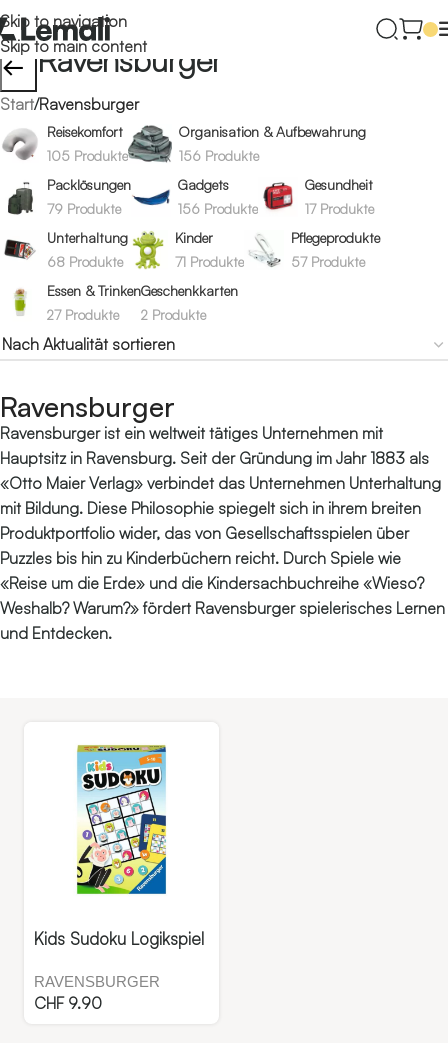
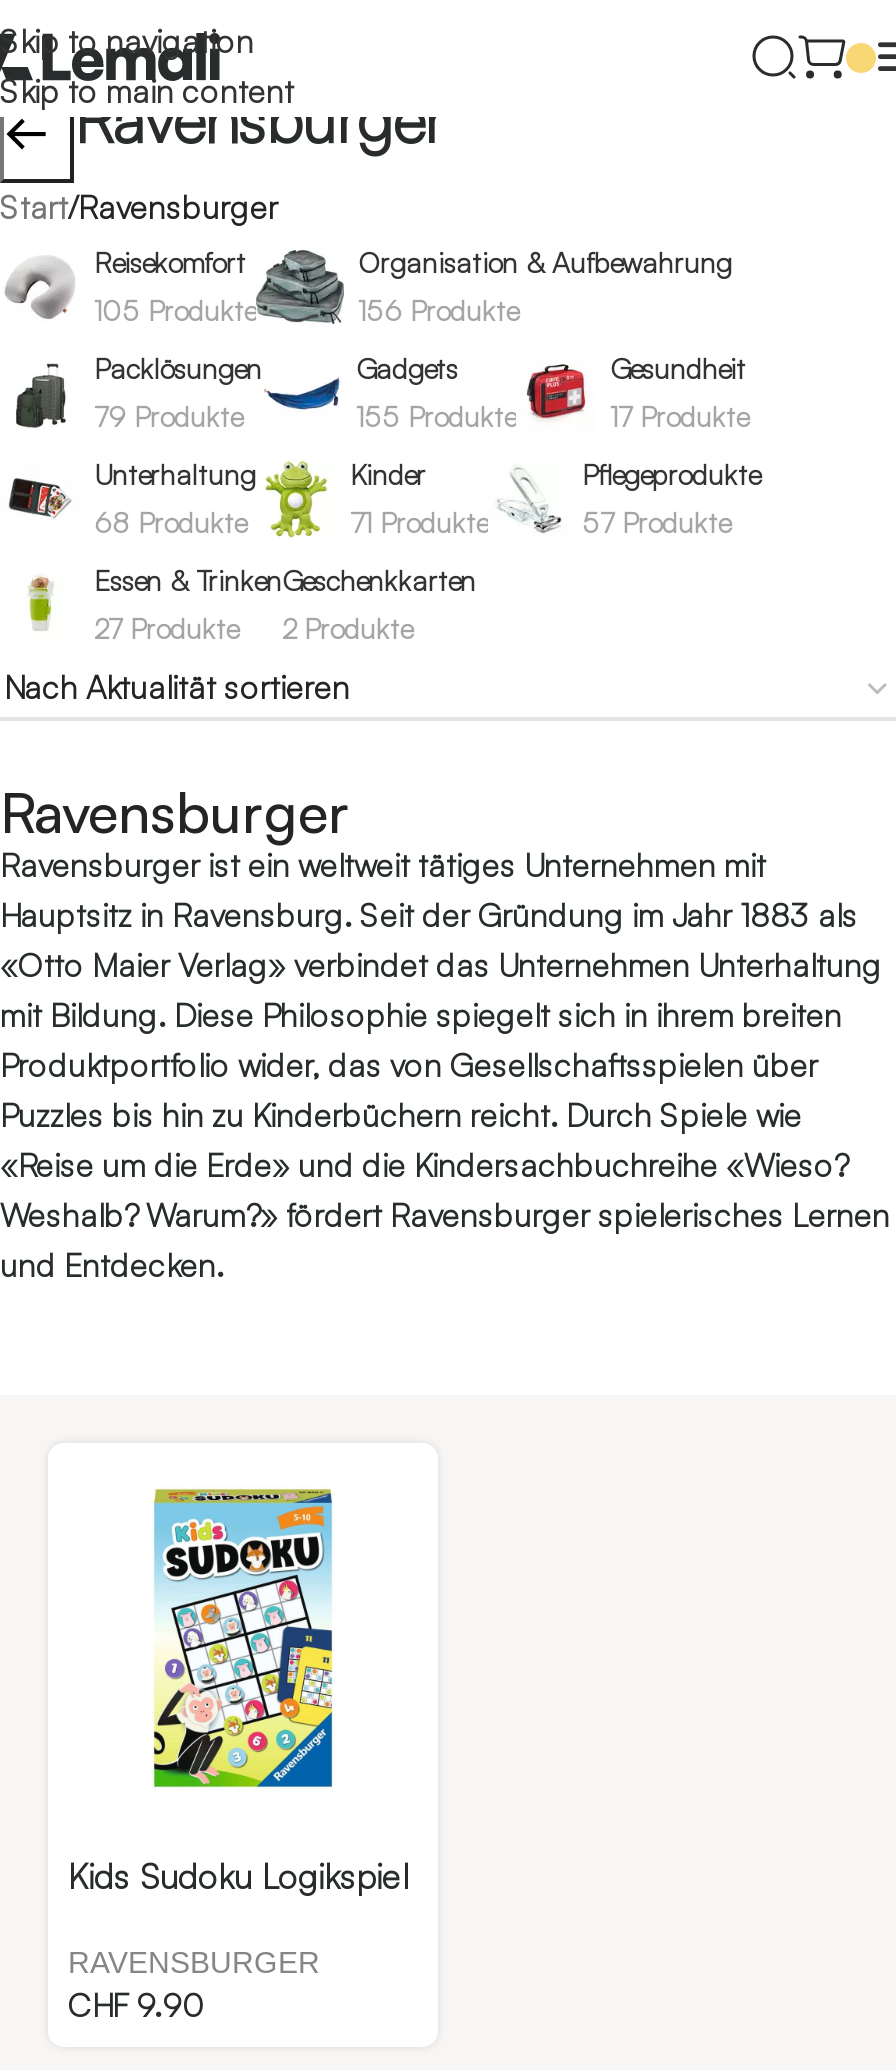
[178,200,258,217] 156 Produkte -> [356,399,516,433] 155 Produkte

